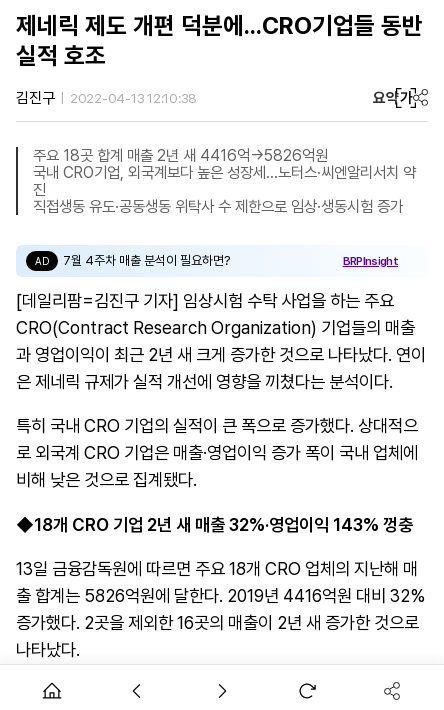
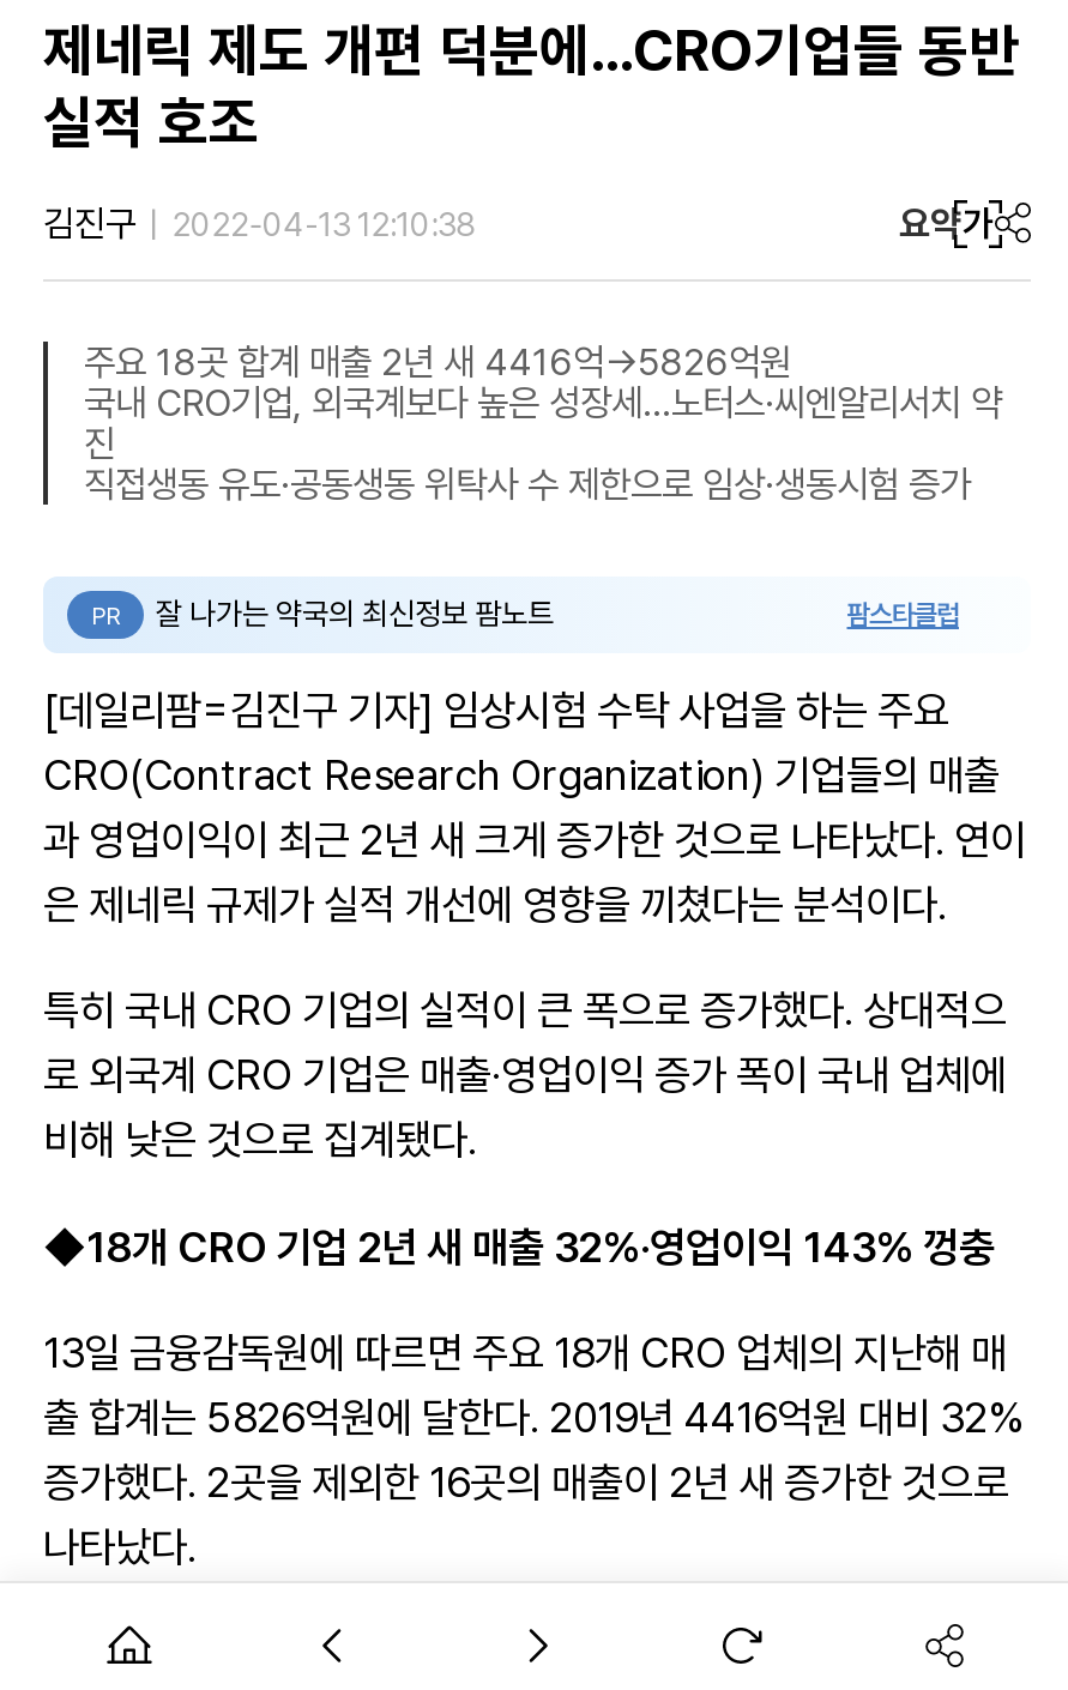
[35,253,398,268] AD | 7월 4주차 매출 분석이 필요하면? | BRPInsight -> [91,595,959,631] PR | 잘 나가는 약국의 최신정보 팜노트 | 팜스타클럽

